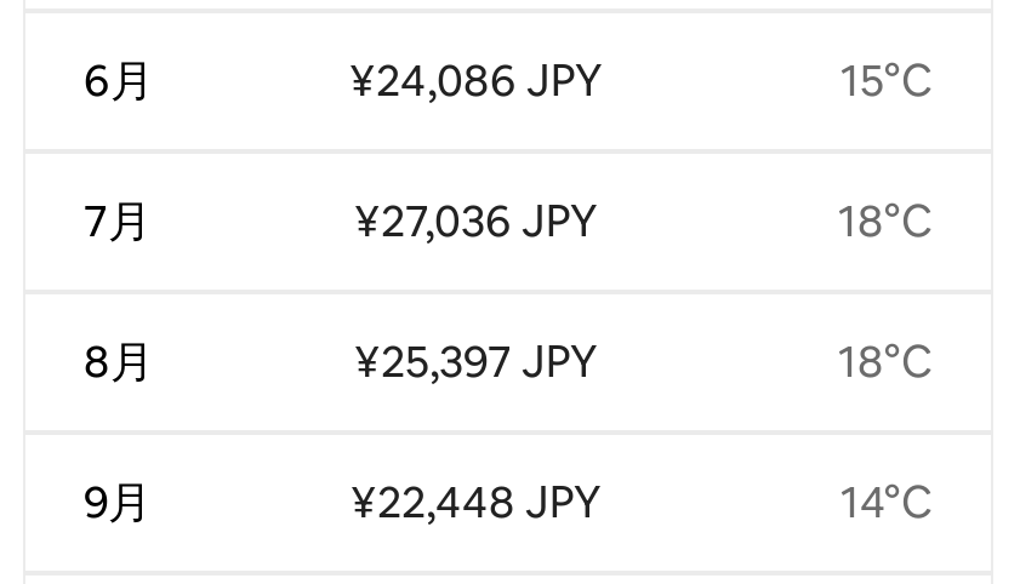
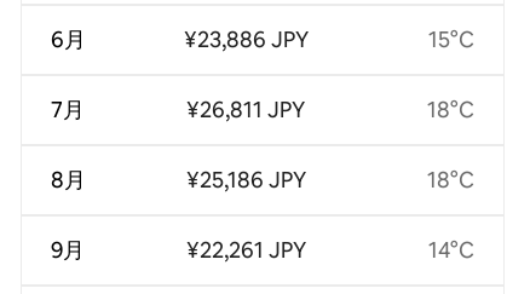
[349,53,602,109] ¥24,086 JPY -> [184,25,309,53] ¥23,886 JPY
[354,194,597,250] ¥27,036 JPY -> [187,96,306,123] ¥26,811 JPY
[354,334,597,390] ¥25,397 JPY -> [186,166,306,194] ¥25,186 JPY
[351,475,600,531] ¥22,448 JPY -> [186,236,306,264] ¥22,261 JPY

